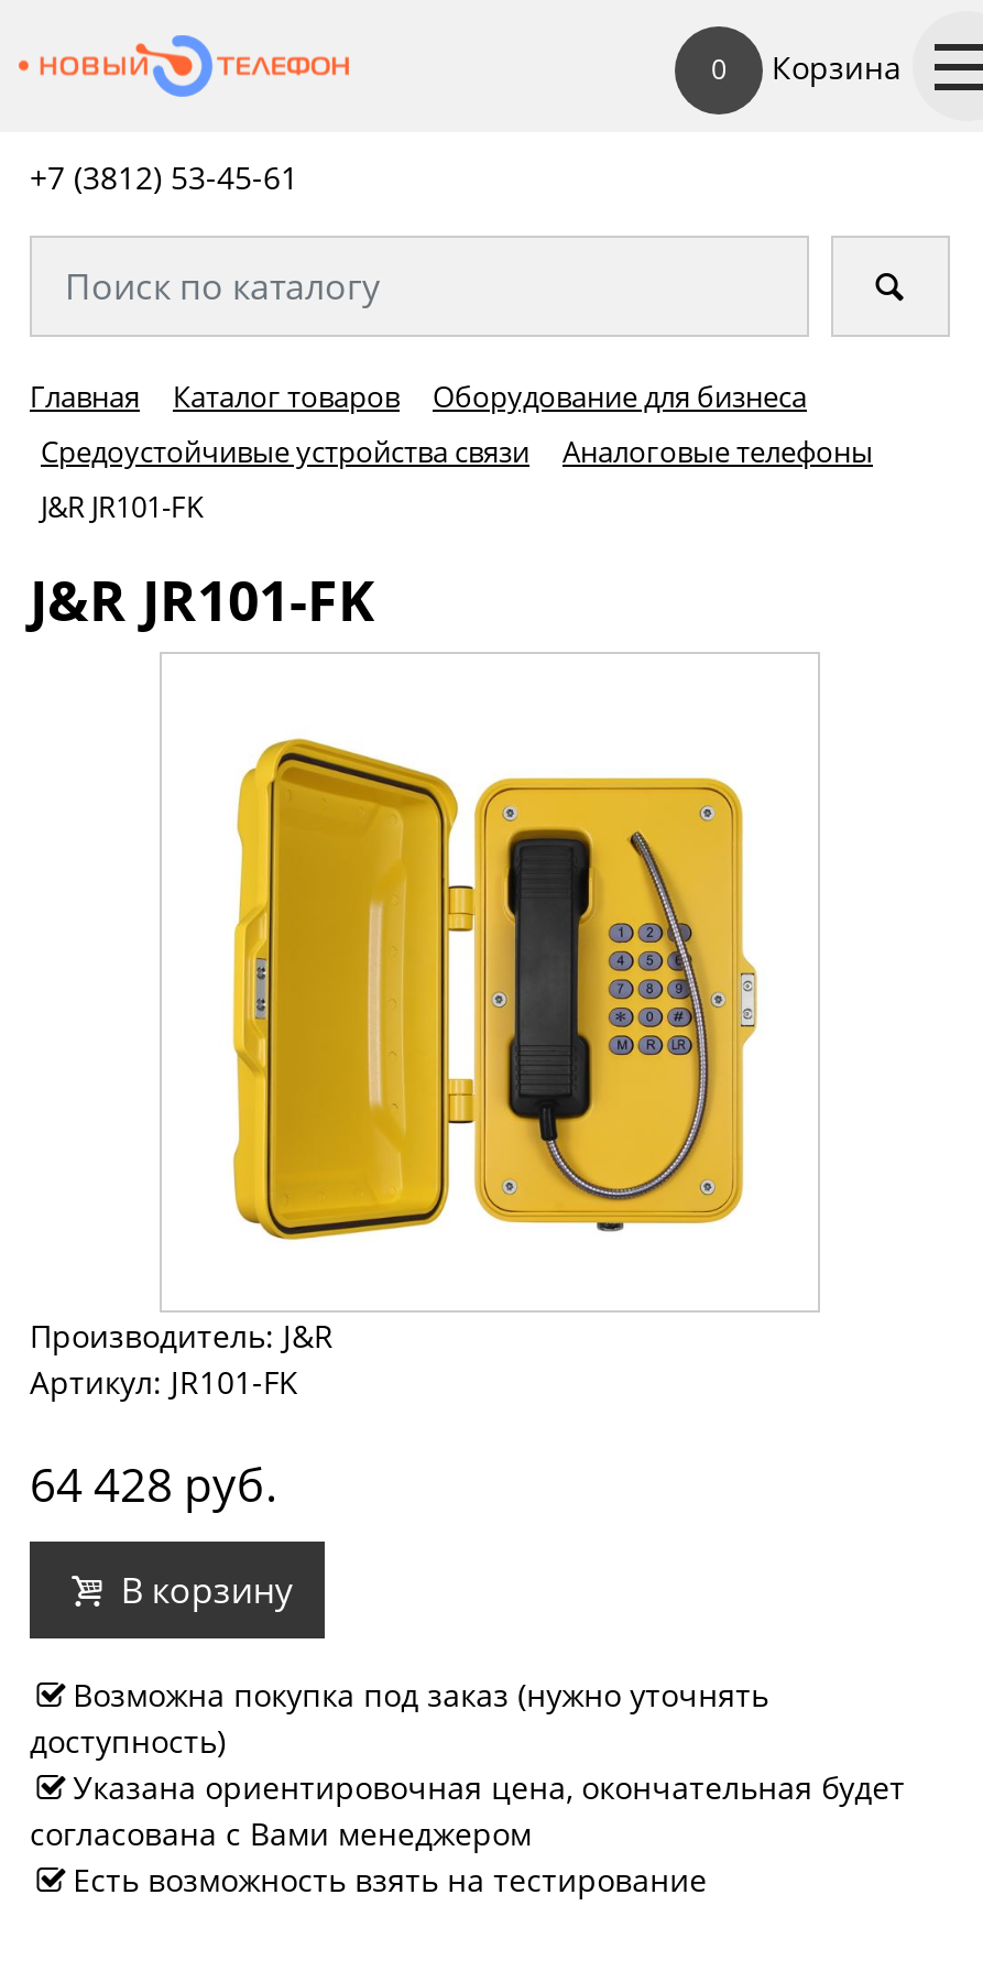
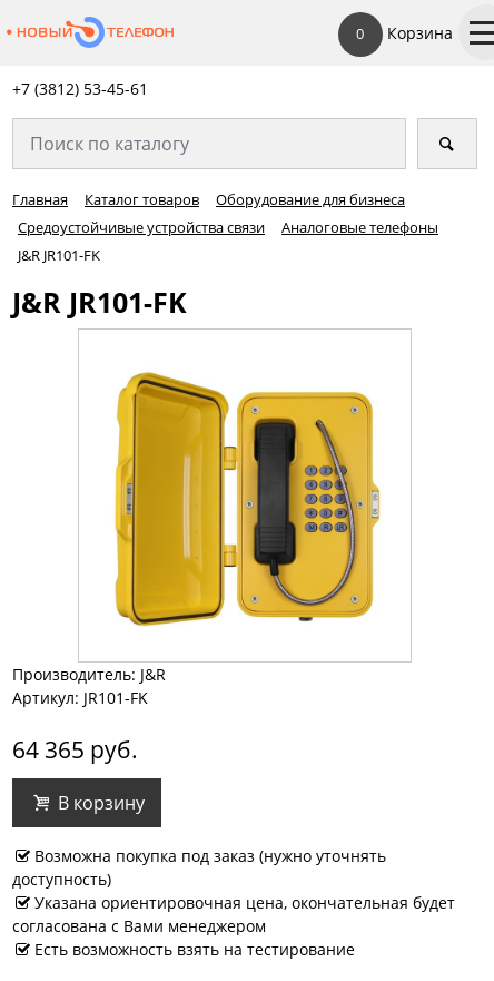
[30,1454,278,1516] 64 428 руб. -> [12,734,138,765] 64 365 руб.

